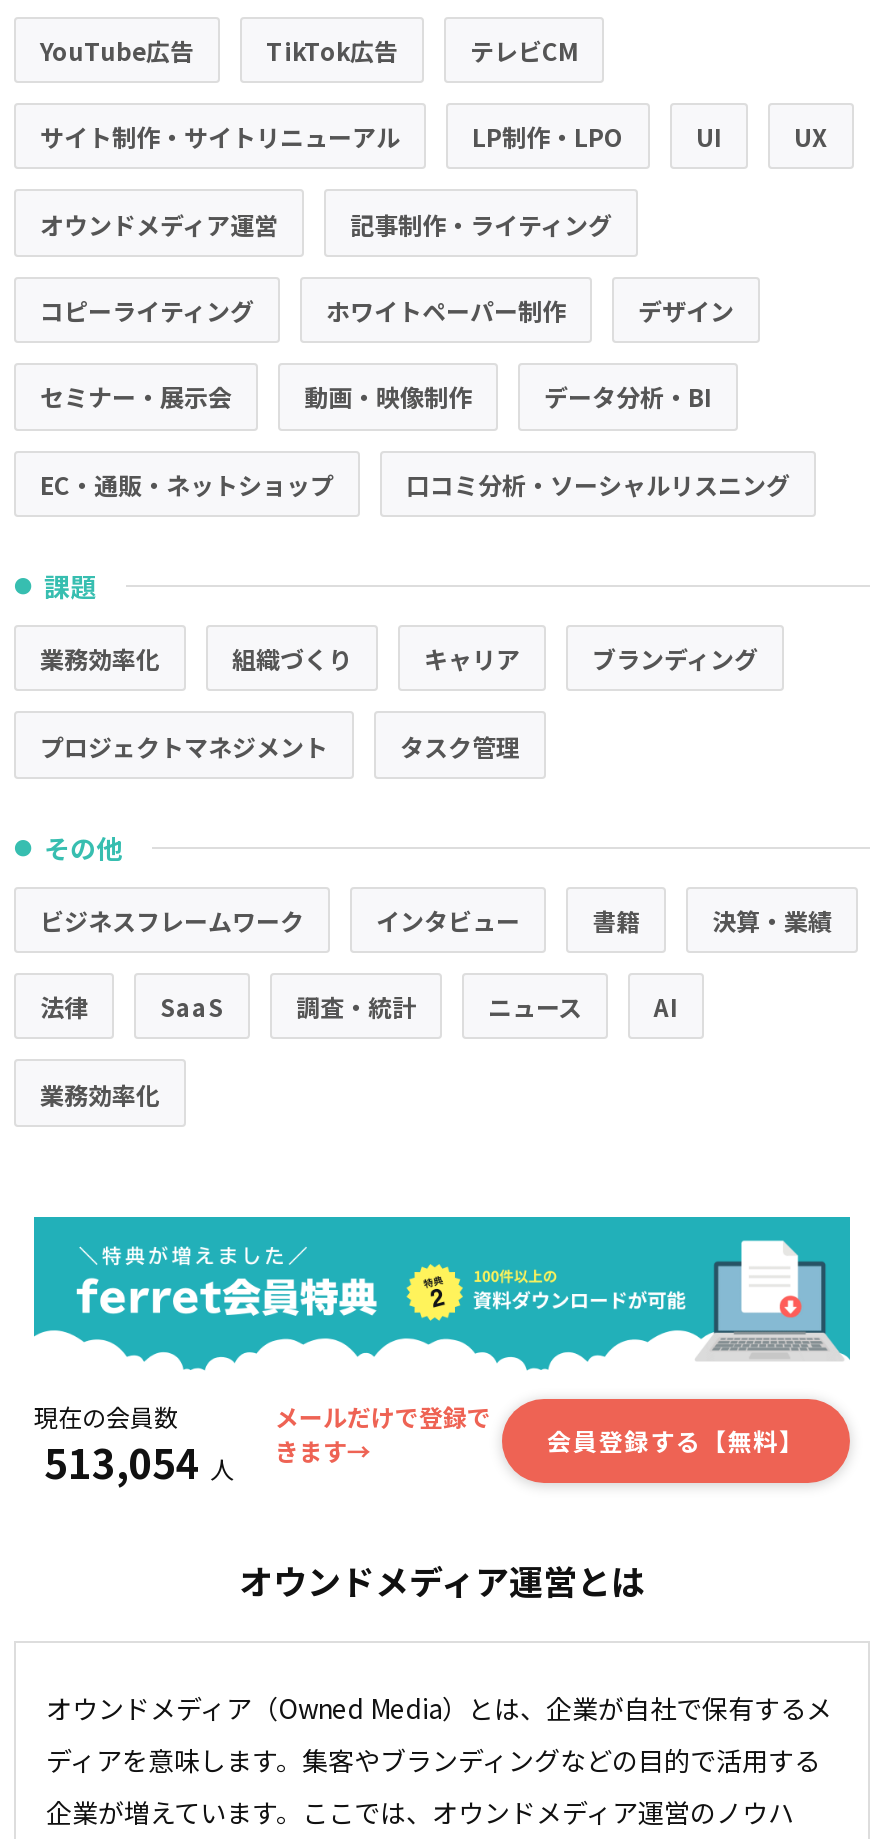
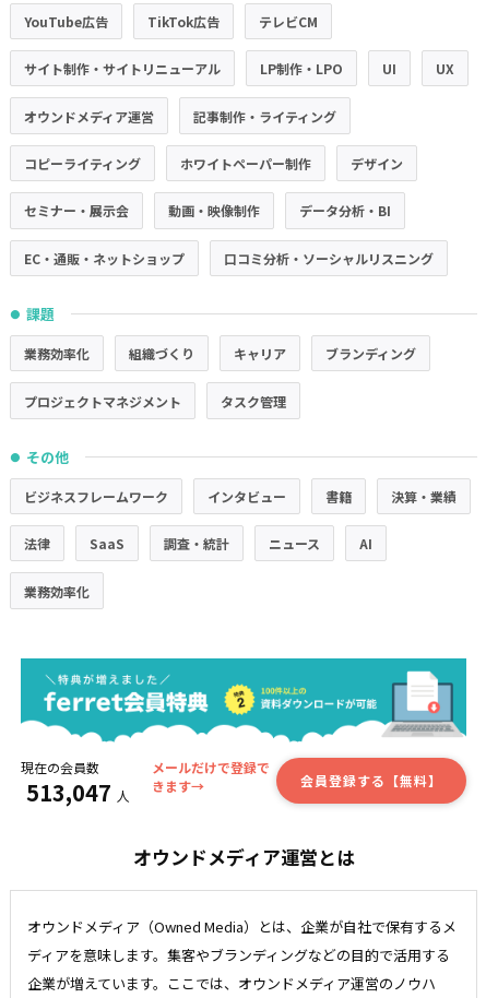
[44,1432,234,1490] 513,054 人 -> [26,776,130,808] 513,047 人

